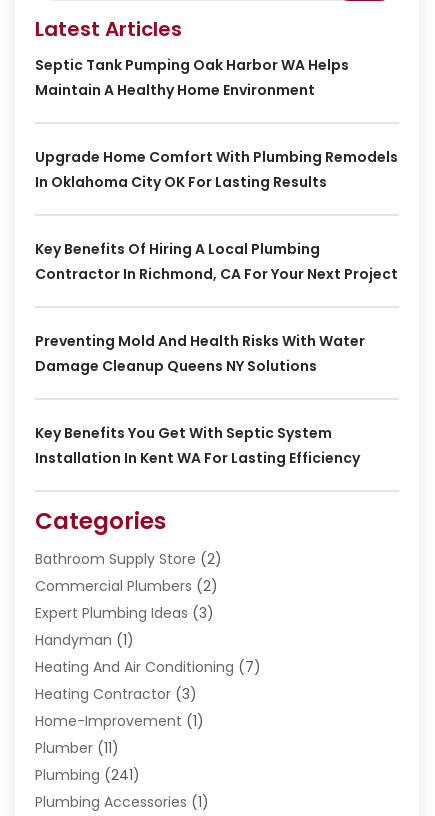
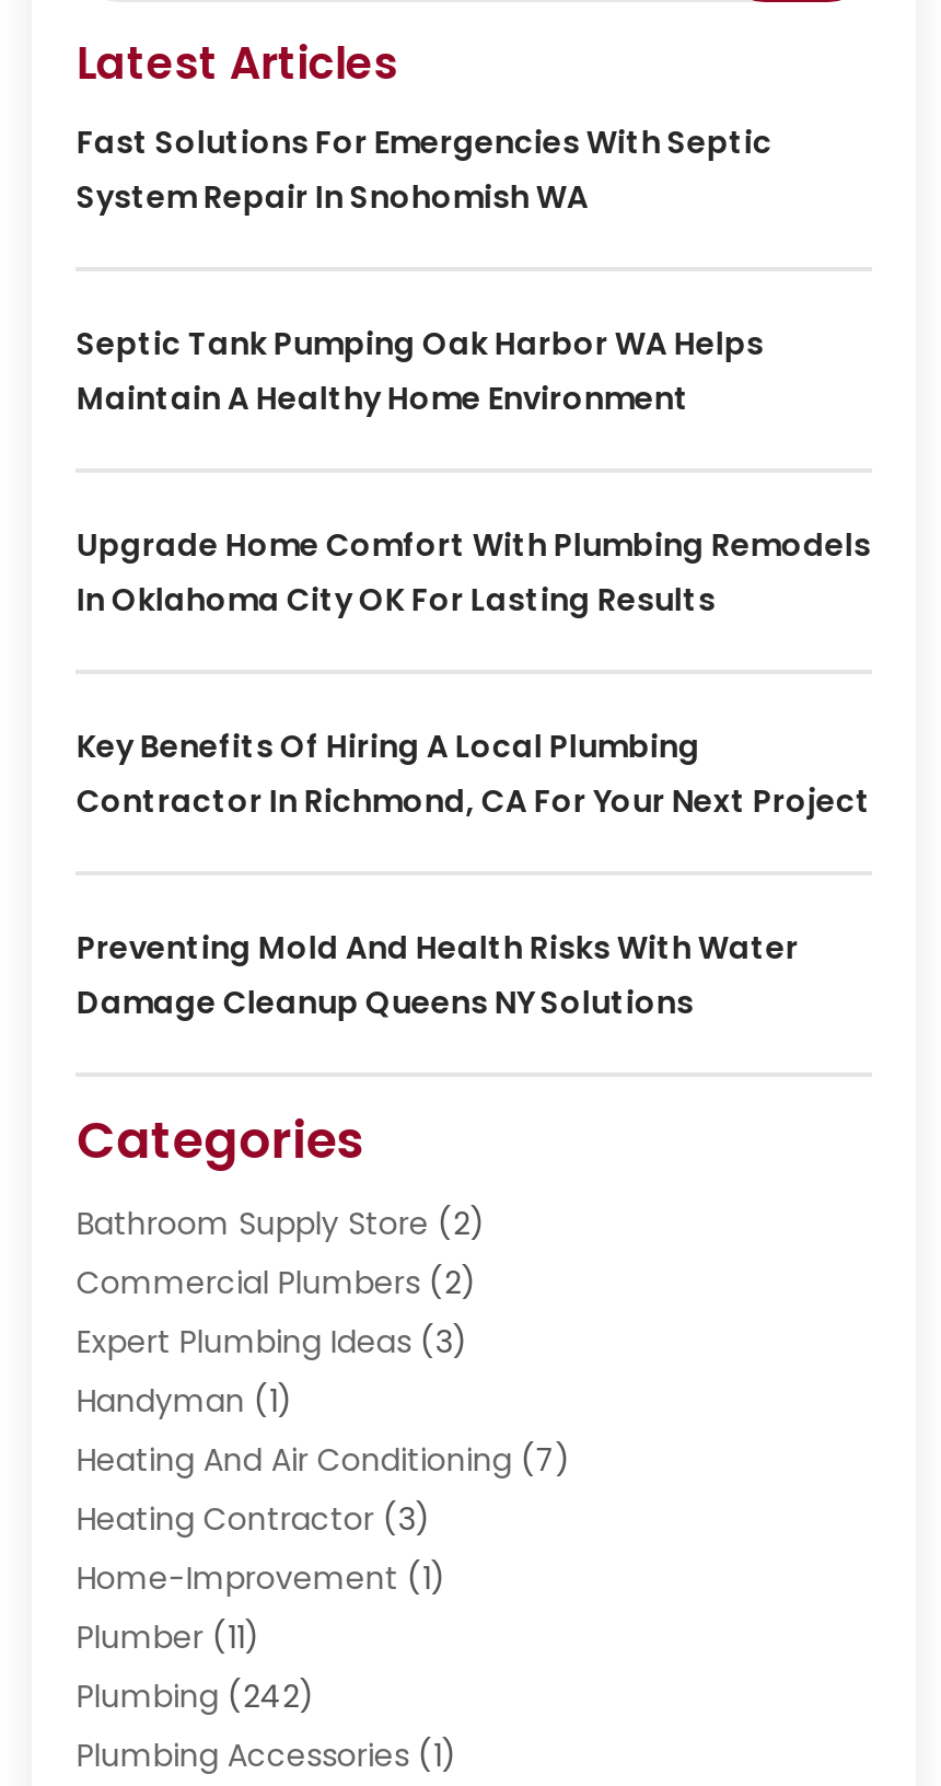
none -> [76,120,772,218] Fast Solutions For Emergencies With Septic | System Repair In Snohomish WA
moved [35,55,398,376] -> [76,321,871,1023]: Septic Tank Pumping Oak Harbor WA Helps | Maintain A Healthy Home Environment | Upgrade Home Comfort With Plumbing Remodels | In Oklahoma City OK For Lasting Results | Key Benefits Of Hiring A Local Plumbing | Contractor In Richmond, CA For Your Next Project | Preventing Mold And Health Risks With Water | Damage Cleanup Queens NY Solutions
[35,423,360,468] Key Benefits You Get With Septic System | Installation In Kent WA For Lasting Efficiency -> none
[35,765,140,785] Plumbing (241) -> [76,1673,315,1717] Plumbing (242)

